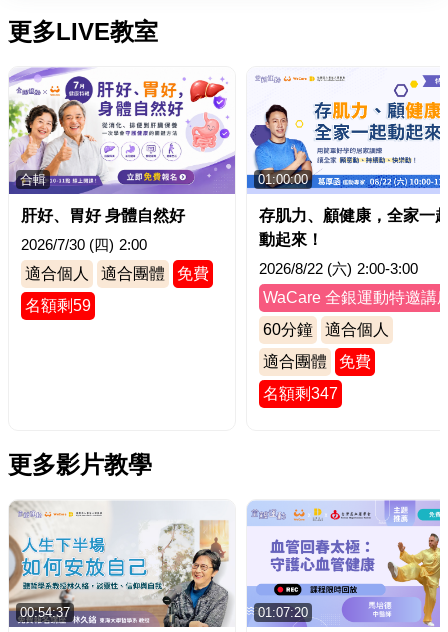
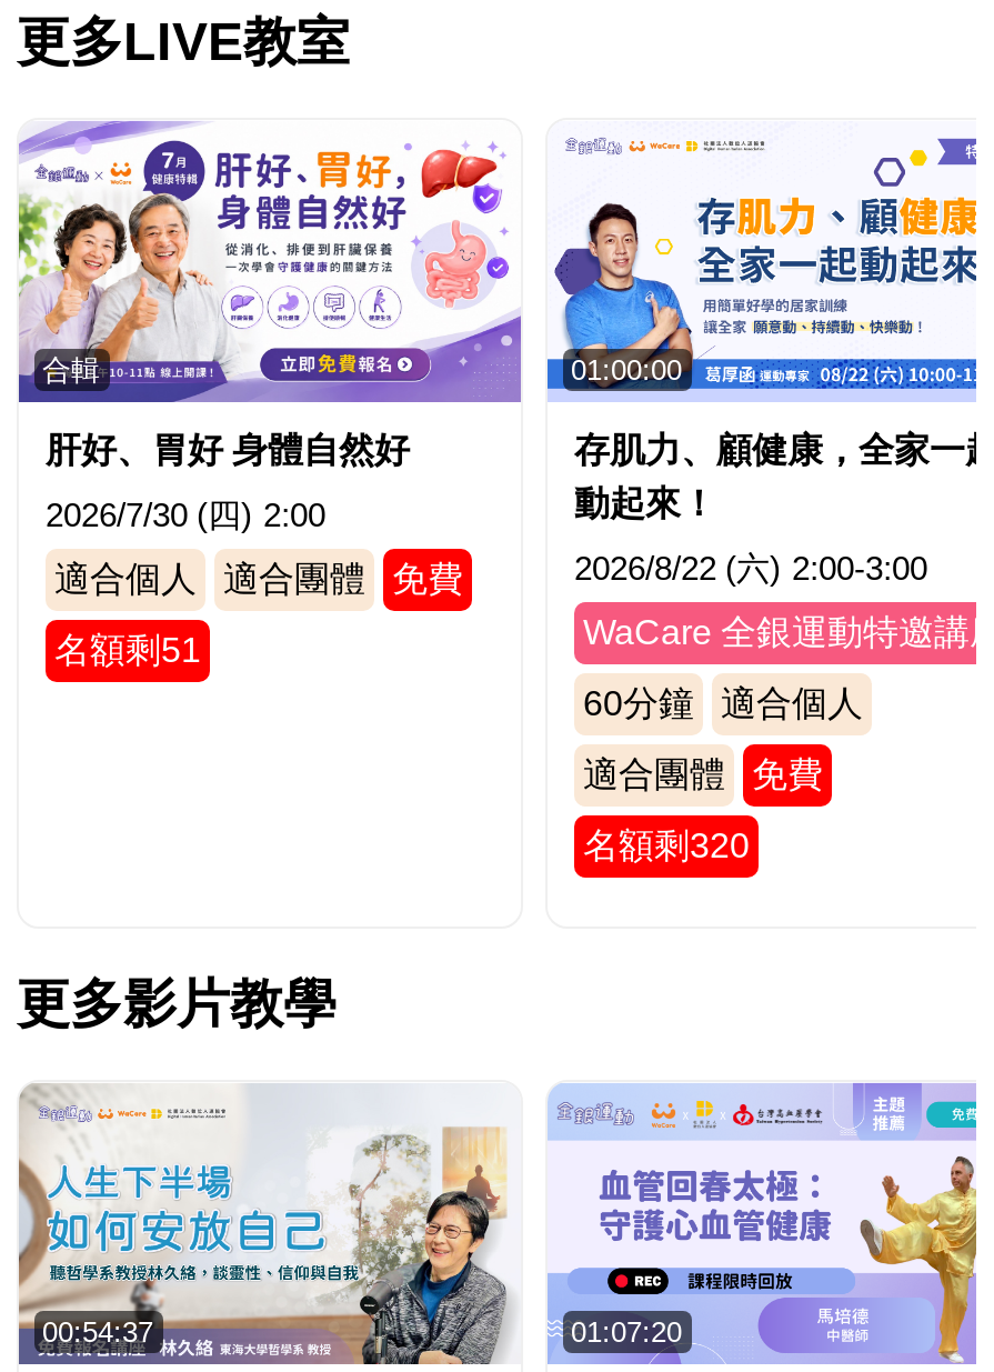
[25,297,91,314] 名額剩59 -> [54,631,201,669] 名額剩51
[263,385,338,402] 名額剩347 -> [583,827,750,865] 名額剩320

